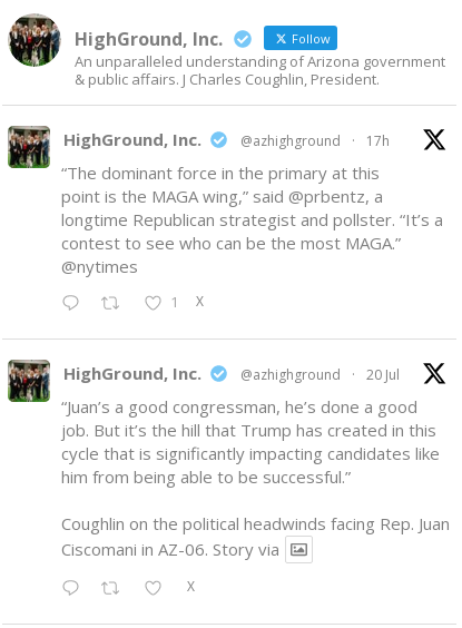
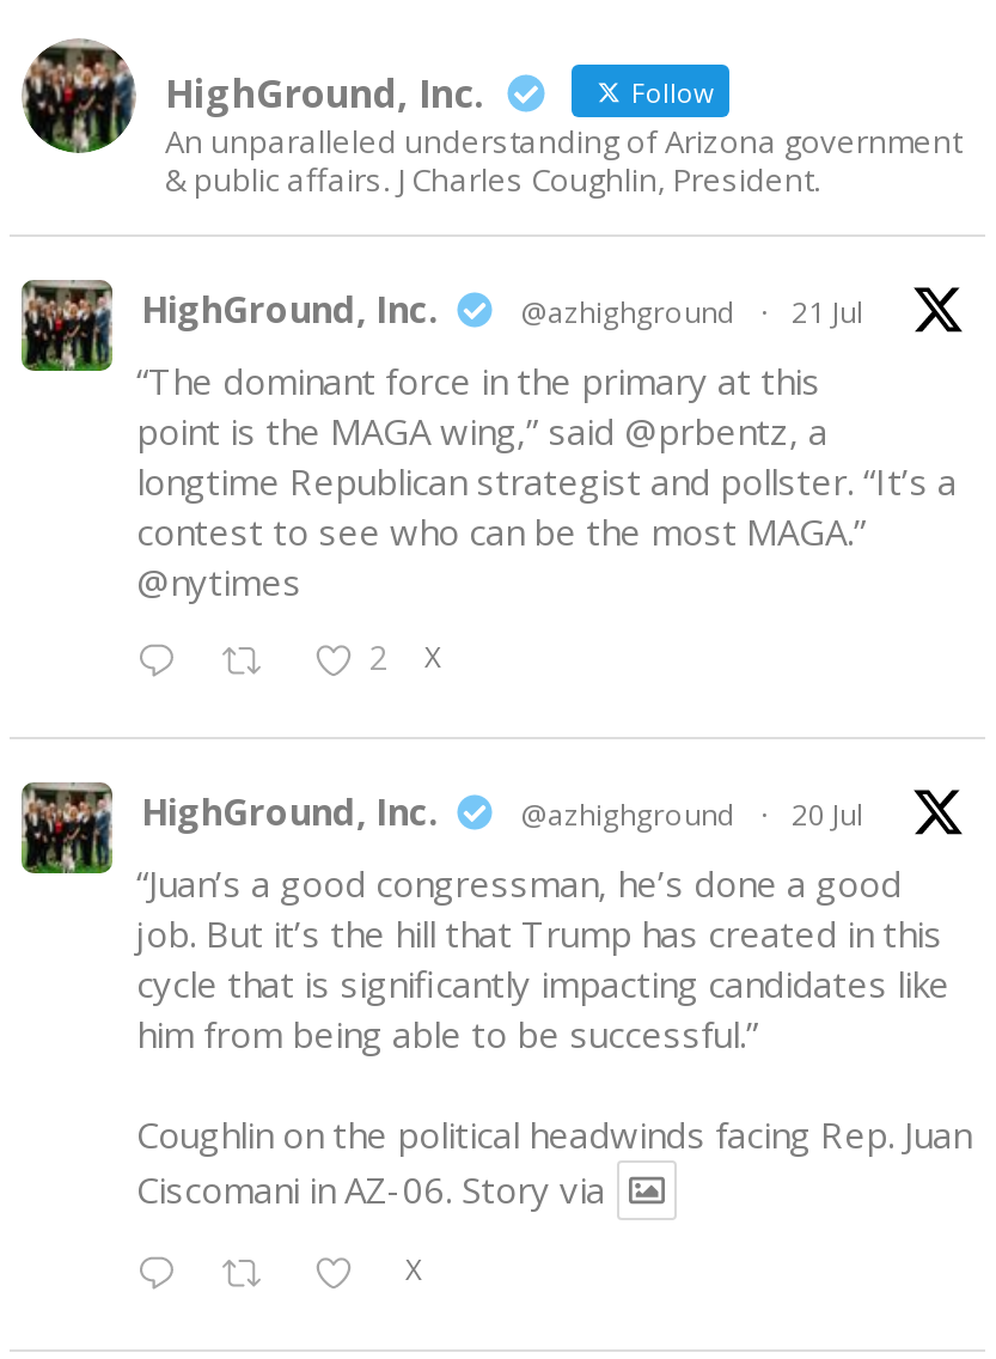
[240,131,390,150] @azhighground · 17h -> [521,292,863,333] @azhighground · 21 Jul
[170,291,203,312] 1 X -> [369,635,441,680] 2 X

